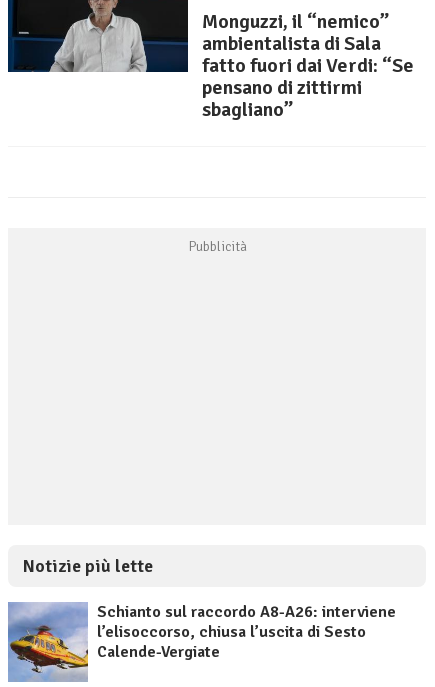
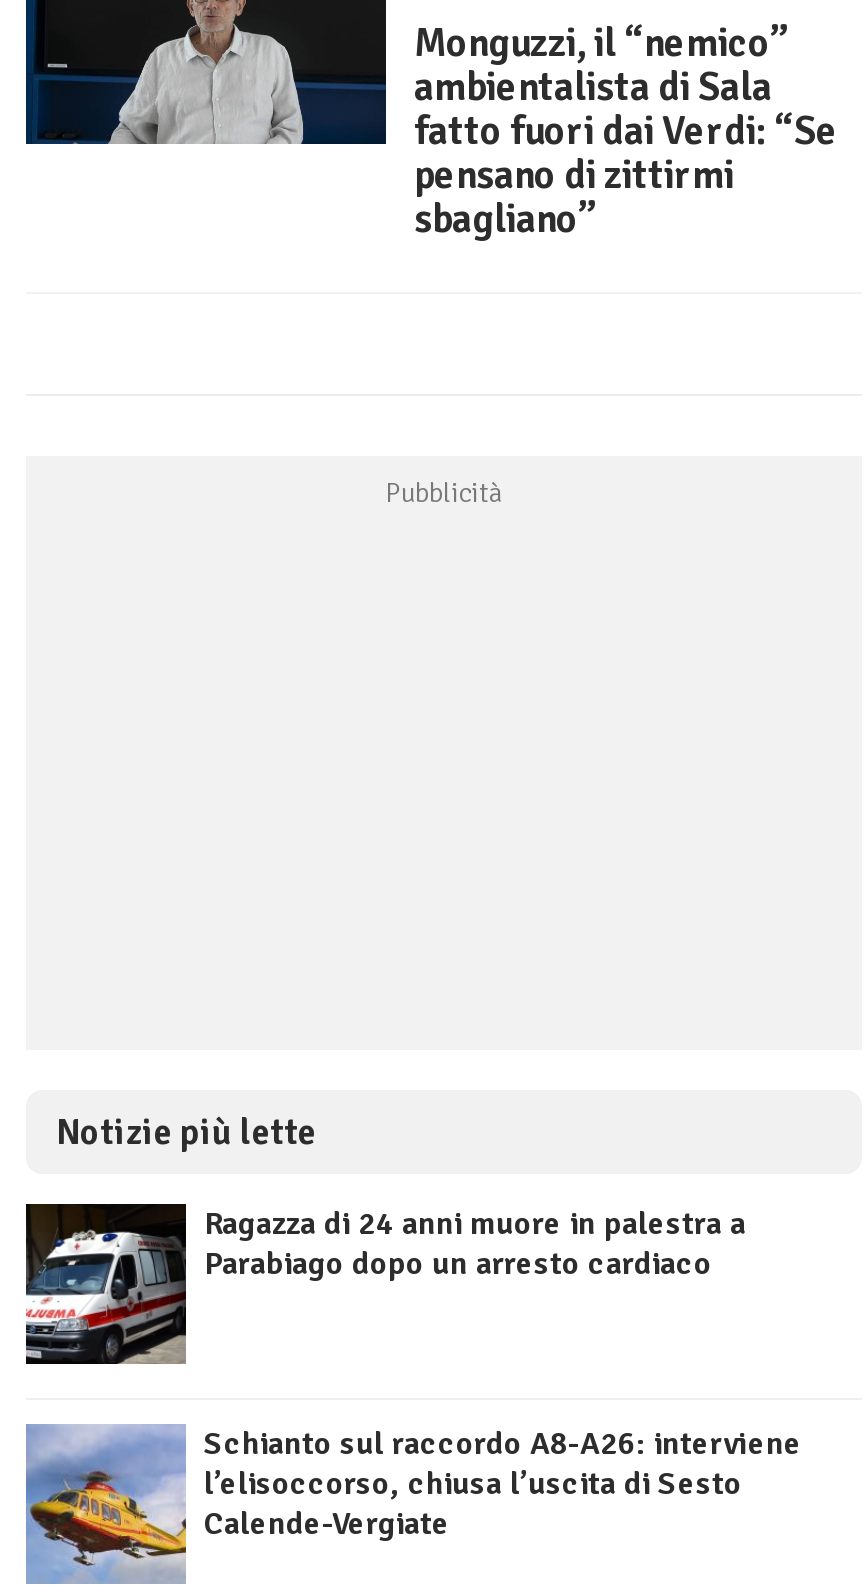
none -> [24,1202,746,1366] [image] | Ragazza di 24 anni muore in palestra a | Parabiago dopo un arresto cardiaco

